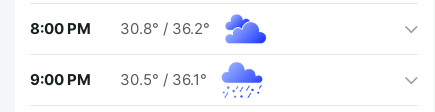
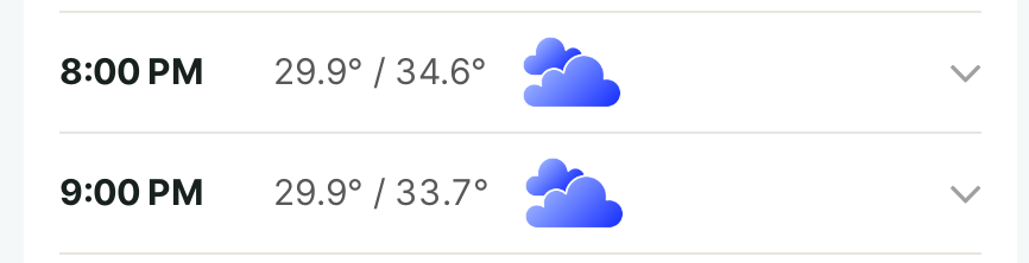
[30,19,210,38] 8:00 PM 30.8° / 36.2° -> [59,49,487,94] 8:00 PM 29.9° / 34.6°
[30,61,267,99] [image] | 9:00 PM 30.5° / 36.1° -> [59,150,625,233] [image] | 9:00 PM 29.9° / 33.7°

